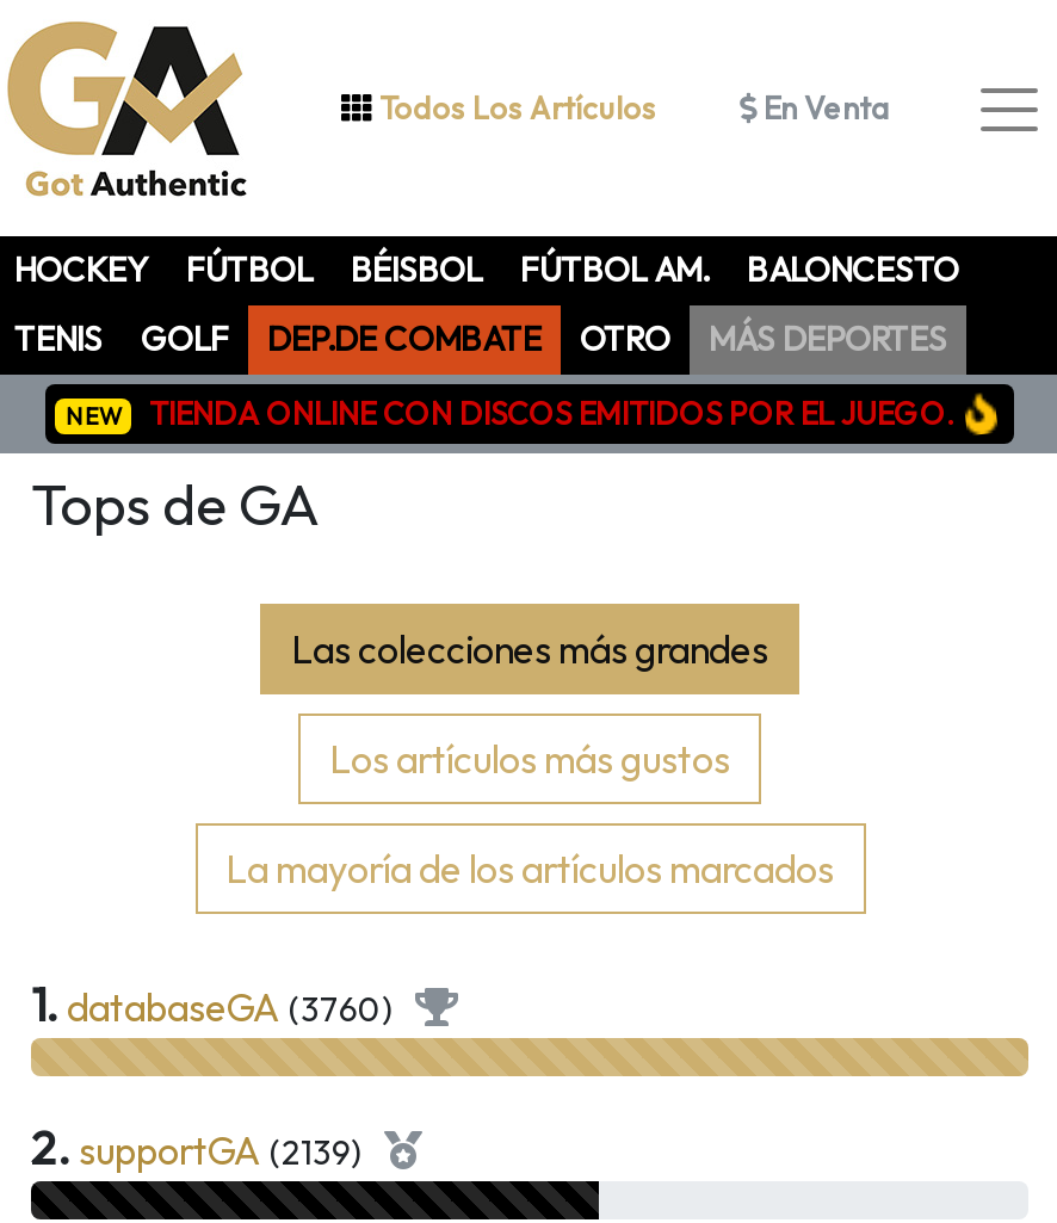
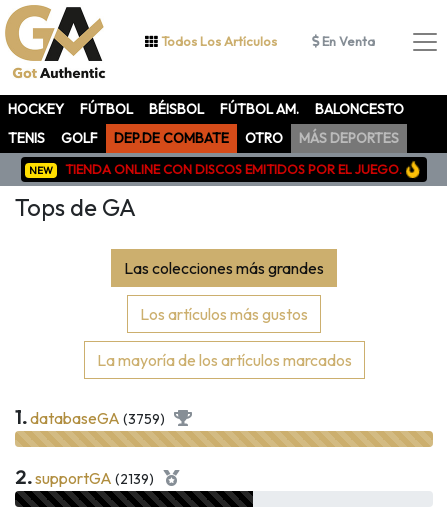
[31,976,401,1033] 1. databaseGA (3760) -> [15,405,168,429] 1. databaseGA (3759)

